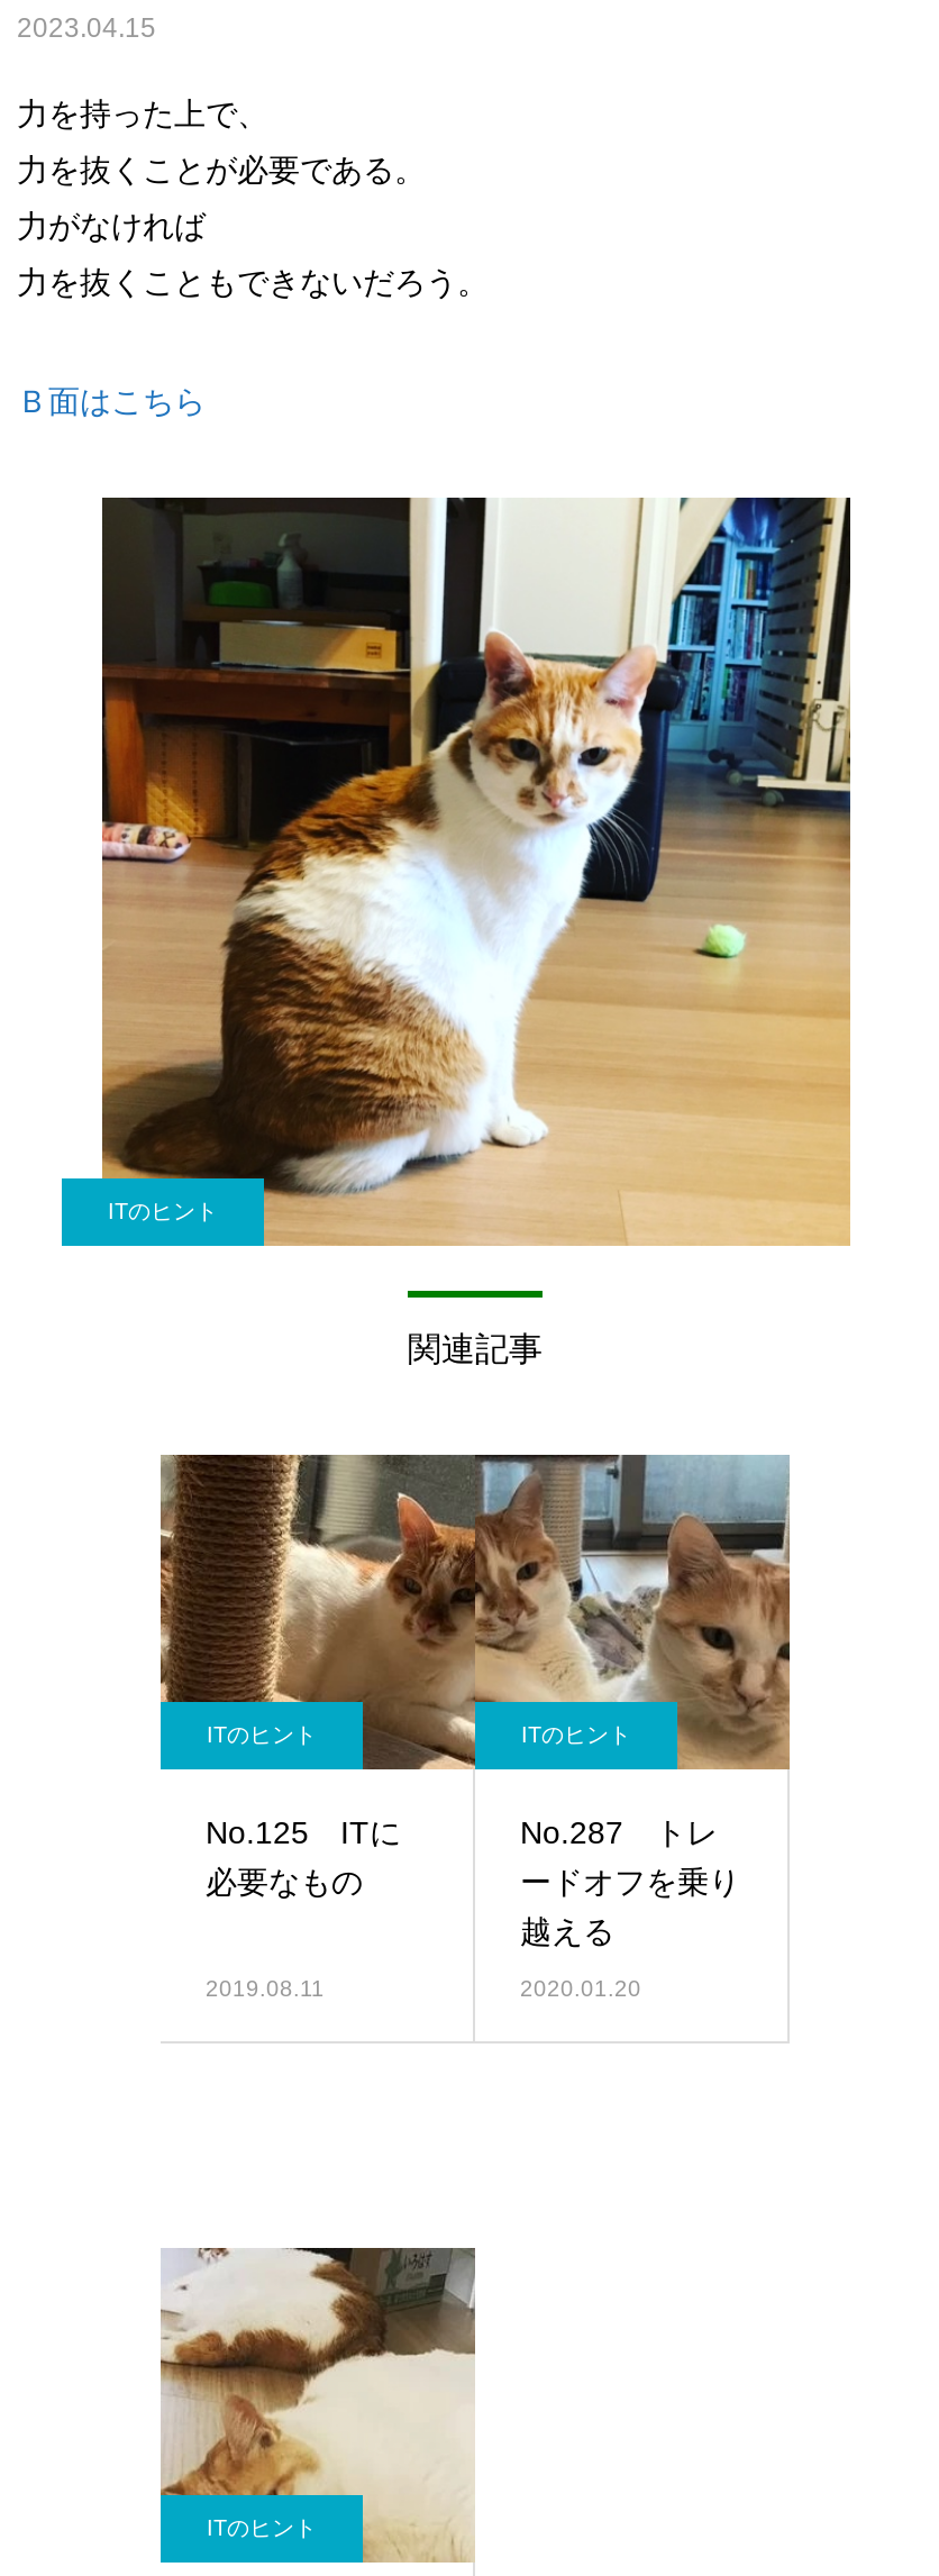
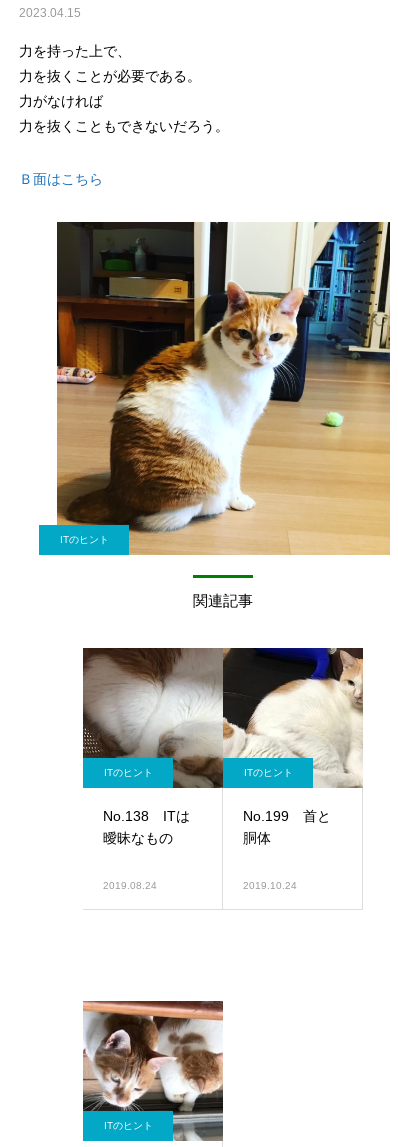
[158,1453,792,1850] [image] | No.125 ITに -> [82,647,363,824] [image] | No.138 ITは
[520,1814,740,1949] No.287 トレ | ードオフを乗り | 越える -> [243,808,331,846] No.199 首と | 胴体
[206,1864,363,1900] 必要なもの -> [103,830,173,846] 曖昧なもの
[206,1976,325,2001] 2019.08.11 -> [103,880,157,891] 2019.08.24
[520,1976,641,2001] 2020.01.20 -> [243,880,297,891] 2019.10.24
[158,2248,477,2563] [image] -> [82,1000,224,1141] [image]

